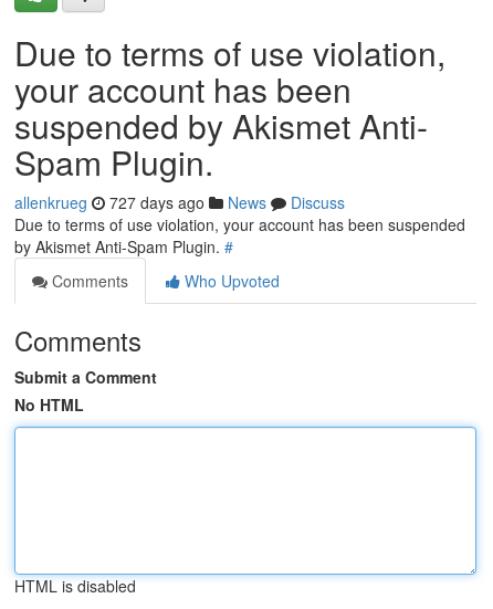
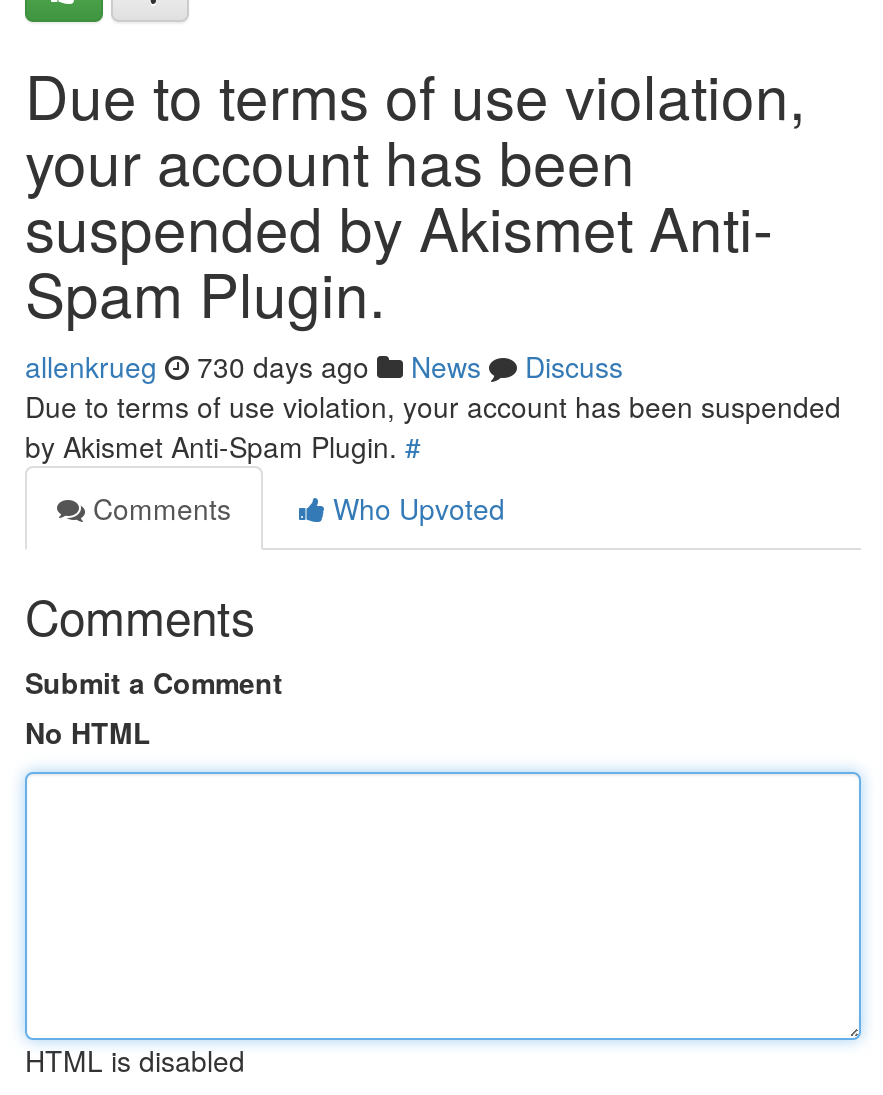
[14,191,345,213] allenkrueg 727 days ago News Discuss -> [25,346,623,386] allenkrueg 730 days ago News Discuss

